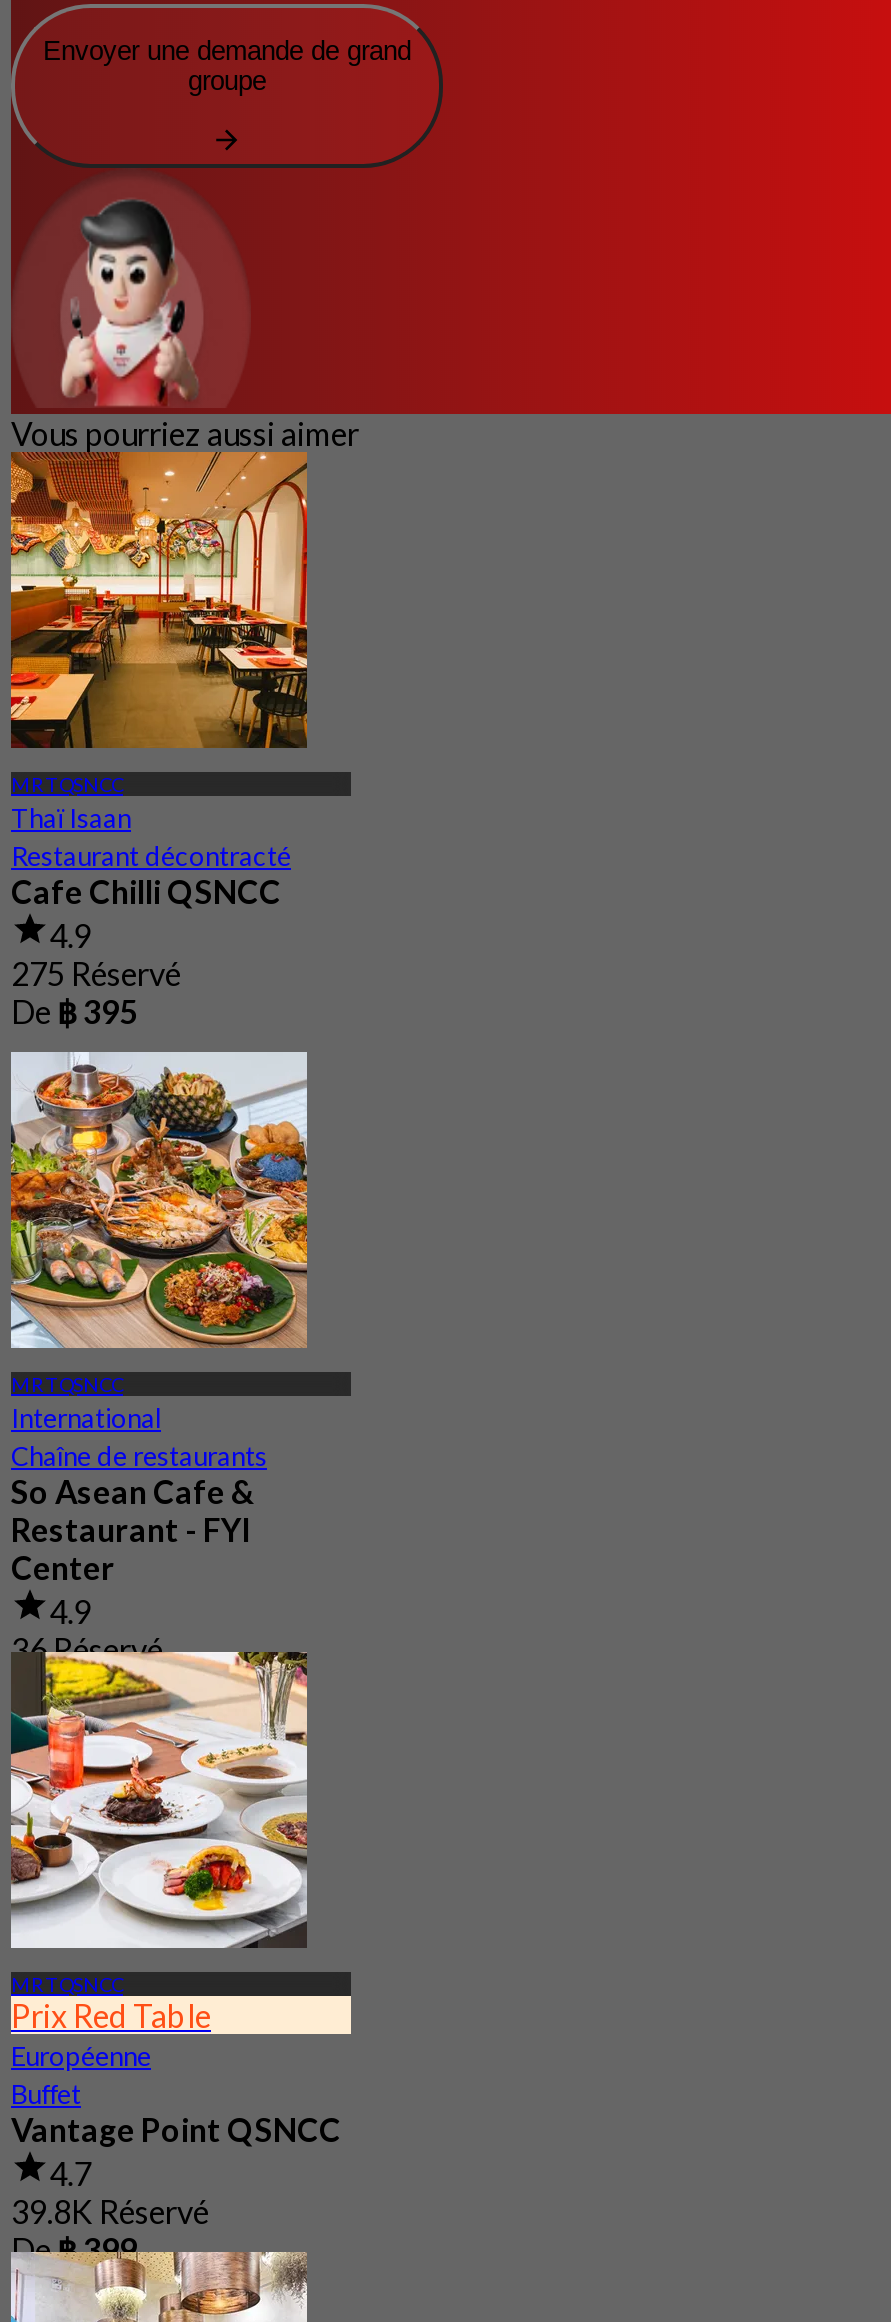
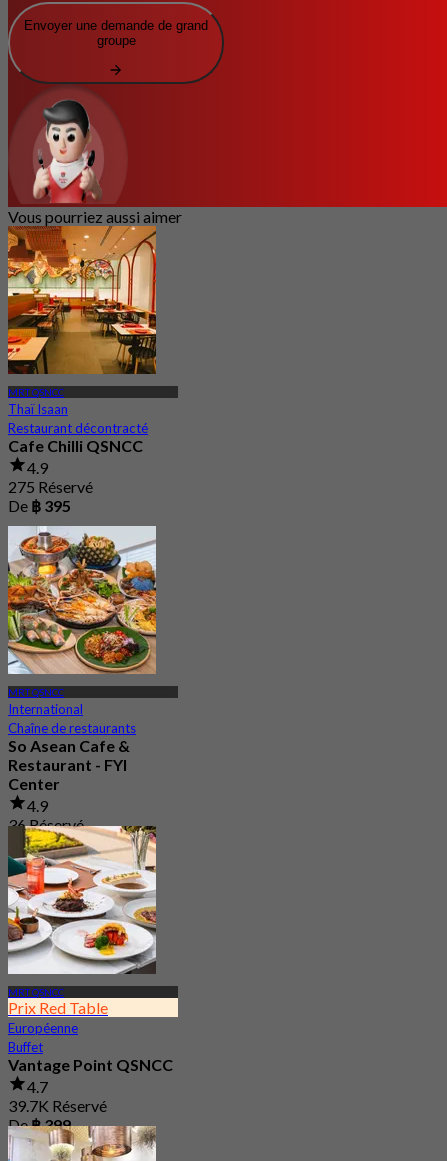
[11,2192,209,2230] 39.8K Réservé -> [8,1096,107,1115] 39.7K Réservé

